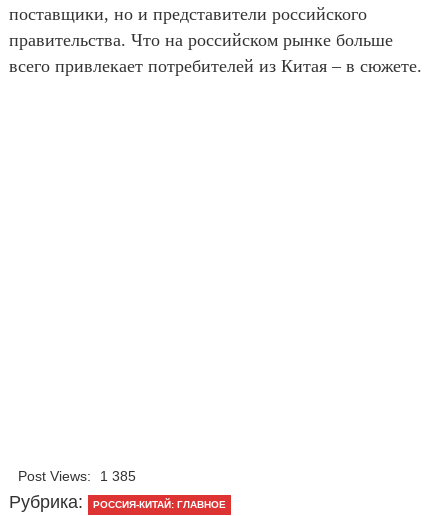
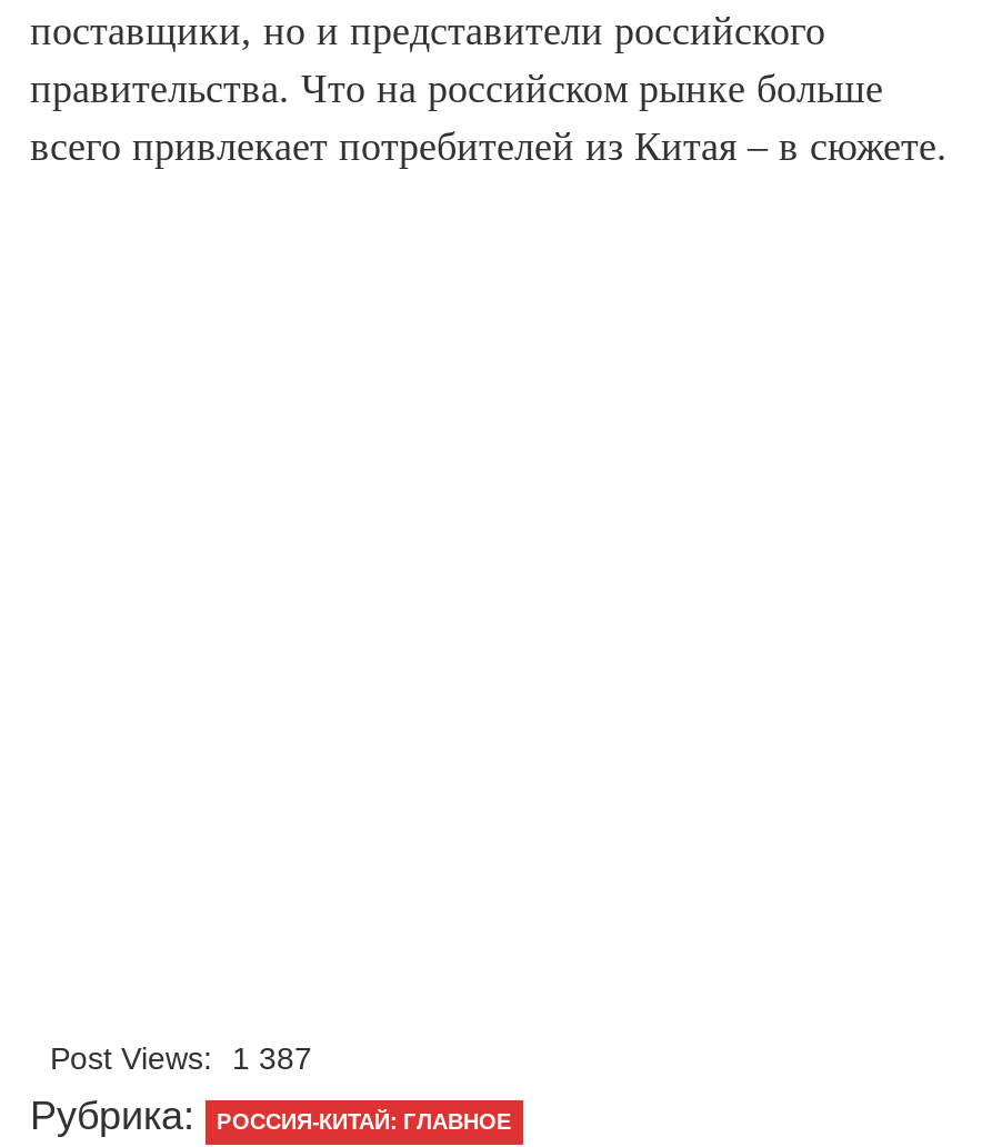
[18,468,136,484] Post Views: 1 385 -> [50,1040,312,1076] Post Views: 1 387

